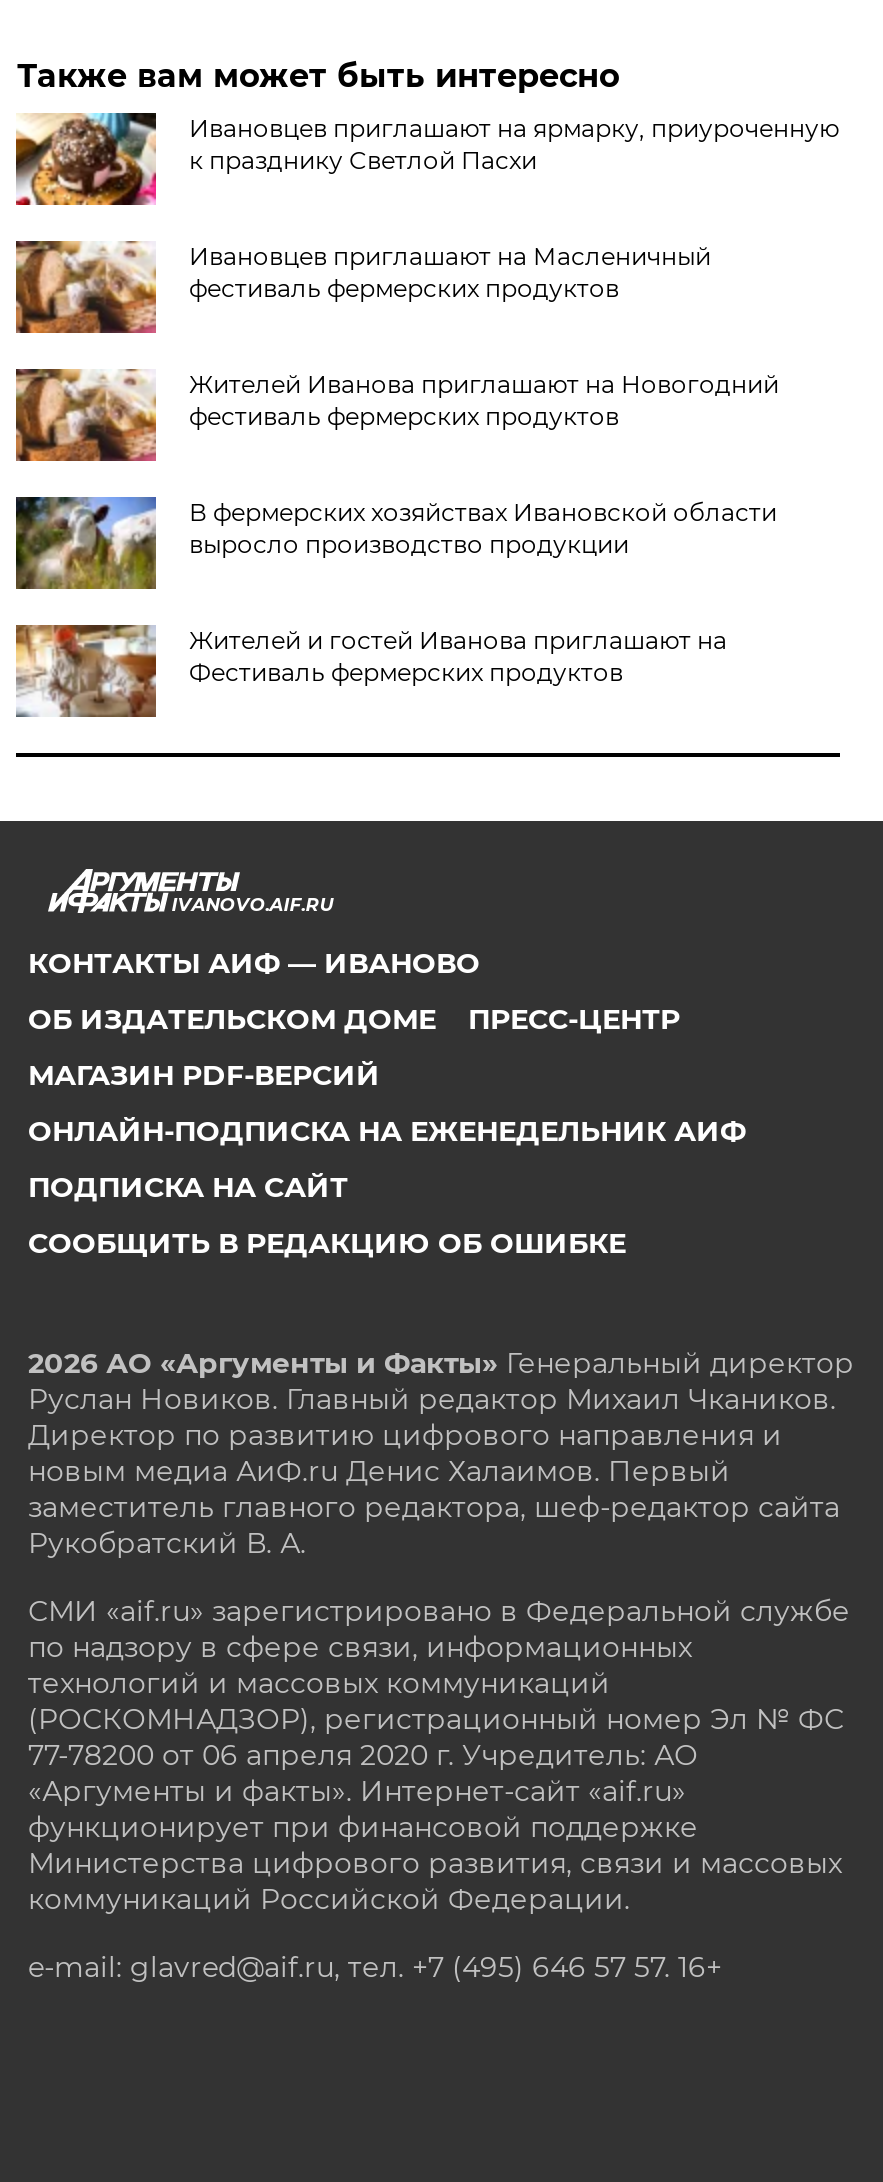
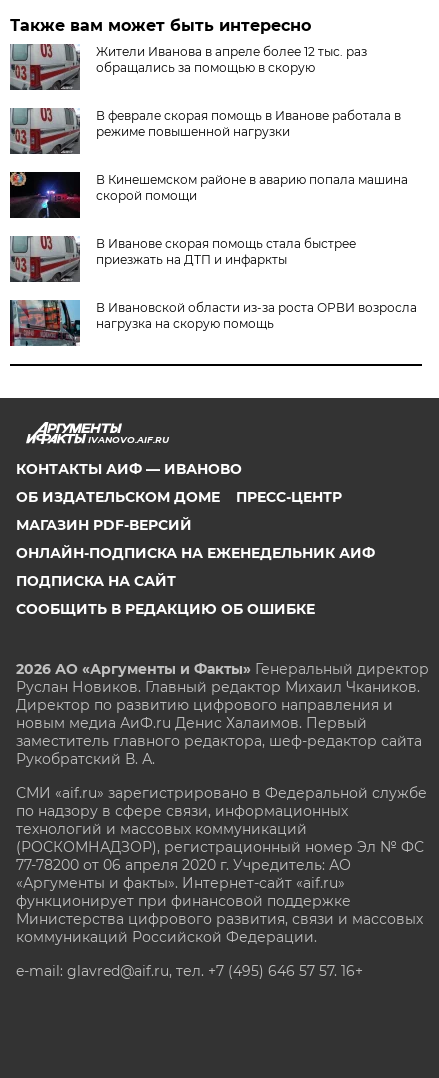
[14,111,839,207] [image] | Ивановцев приглашают на ярмарку, приуроченную | к празднику Светлой Пасхи -> [9,43,367,91] [image] | Жители Иванова в апреле более 12 тыс. раз | обращались за помощью в скорую
[14,239,711,335] [image] | Ивановцев приглашают на Масленичный | фестиваль фермерских продуктов -> [9,107,401,155] [image] | В феврале скорая помощь в Иванове работала в | режиме повышенной нагрузки
[14,367,779,463] [image] | Жителей Иванова приглашают на Новогодний | фестиваль фермерских продуктов -> [9,171,408,219] [image] | В Кинешемском районе в аварию попала машина | скорой помощи
[14,495,777,591] [image] | В фермерских хозяйствах Ивановской области | выросло производство продукции -> [9,235,356,283] [image] | В Иванове скорая помощь стала быстрее | приезжать на ДТП и инфаркты
[14,623,727,719] [image] | Жителей и гостей Иванова приглашают на | Фестиваль фермерских продуктов -> [9,299,417,347] [image] | В Ивановской области из-за роста ОРВИ возросла | нагрузка на скорую помощь

